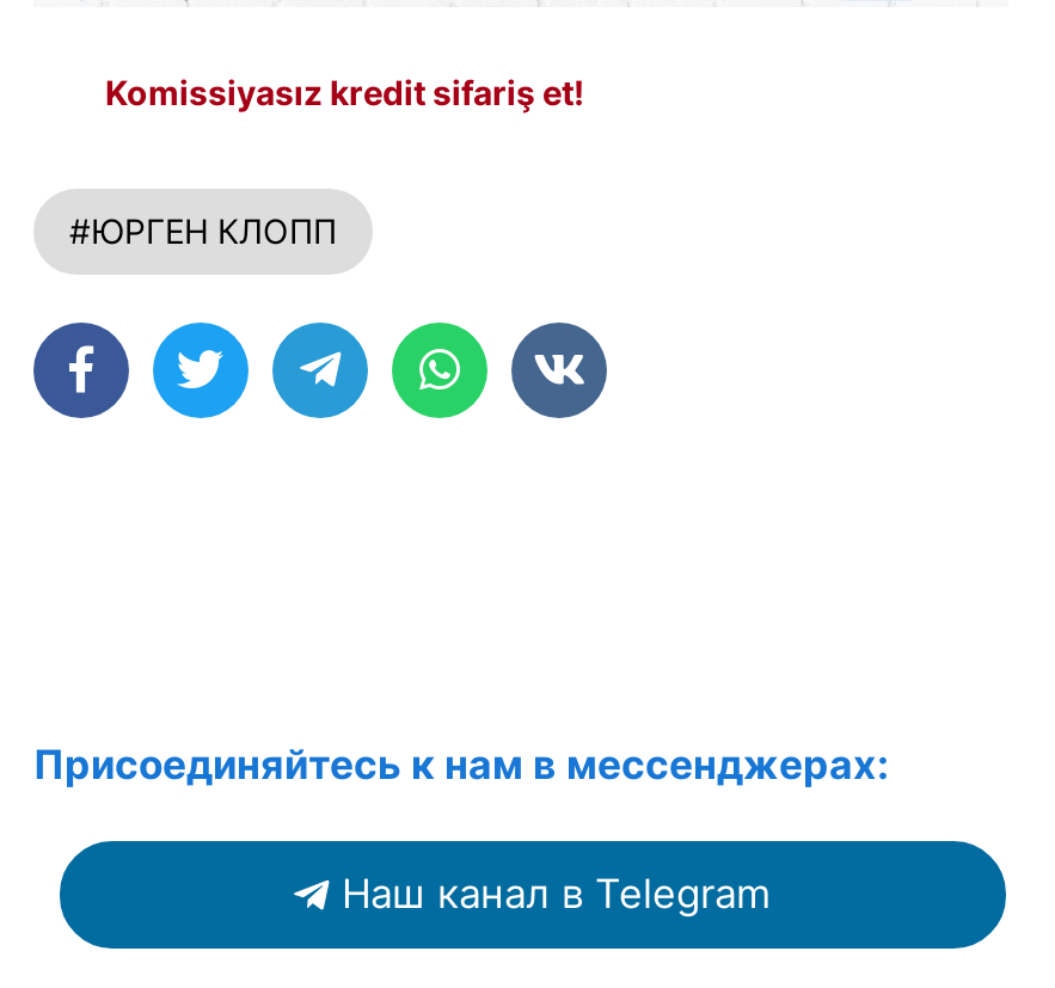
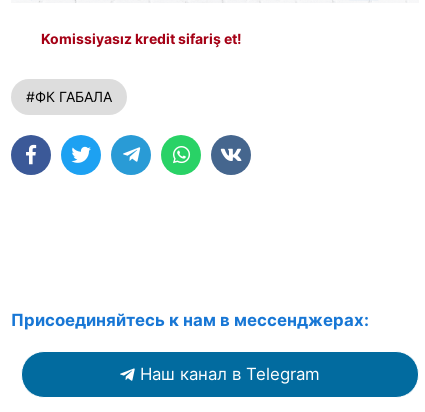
[69,210,337,251] #ЮРГЕН КЛОПП -> [26,88,112,105] #ФК ГАБАЛА

